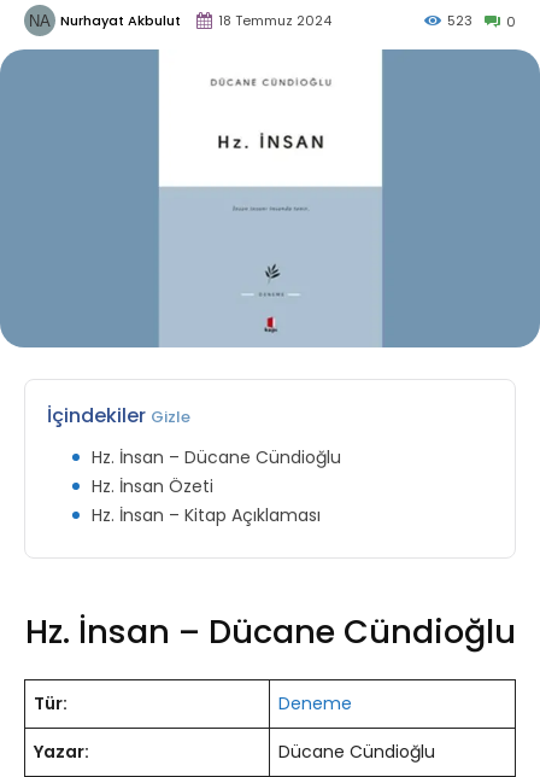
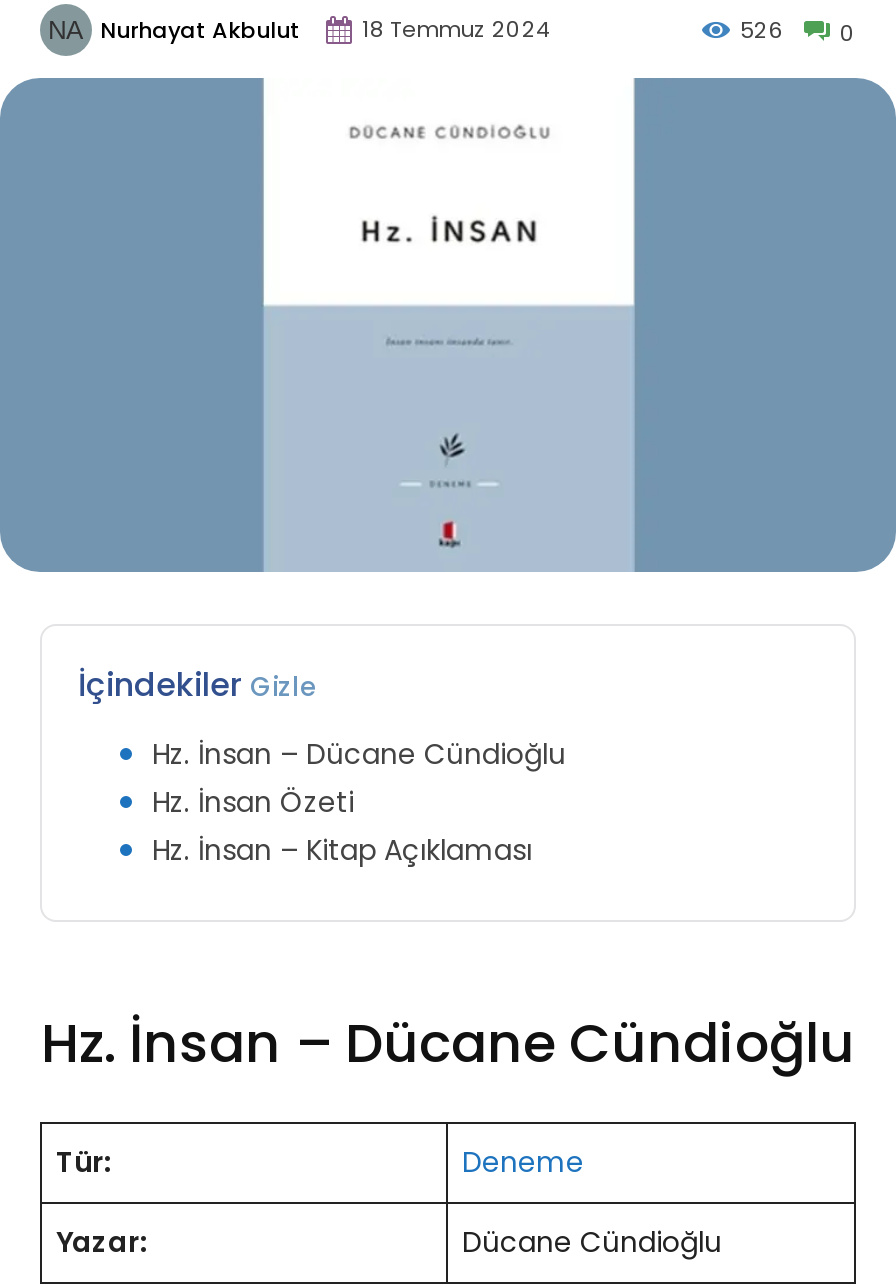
[447,11,516,32] 523 0 -> [740,14,856,49] 526 0

